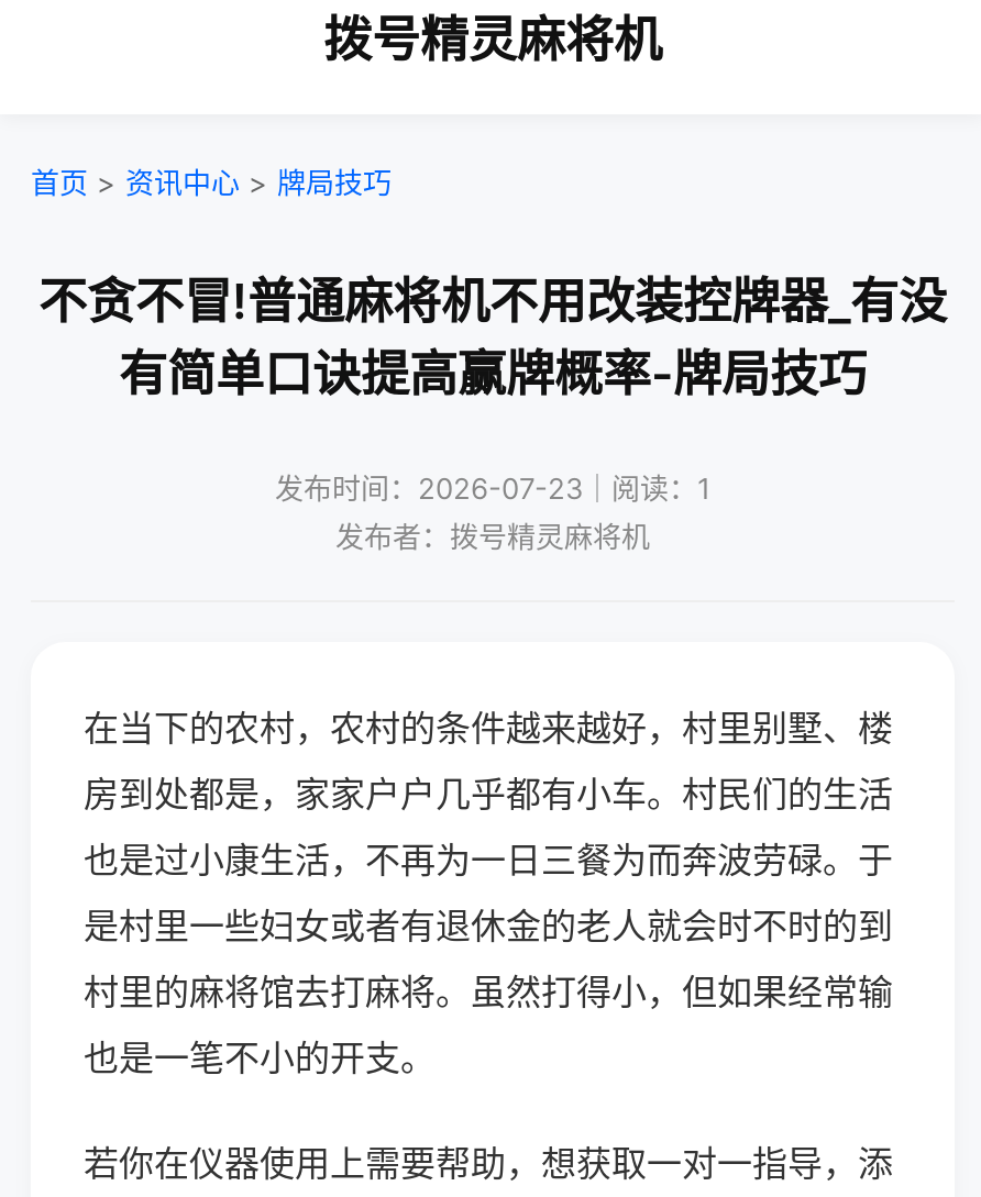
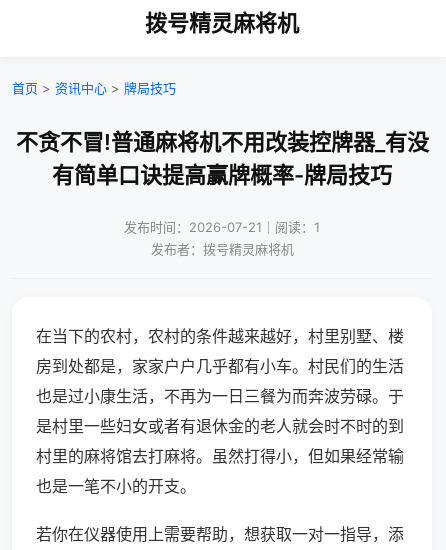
[275,470,710,506] 发布时间：2026-07-23｜阅读：1 -> [124,219,320,235] 发布时间：2026-07-21｜阅读：1

